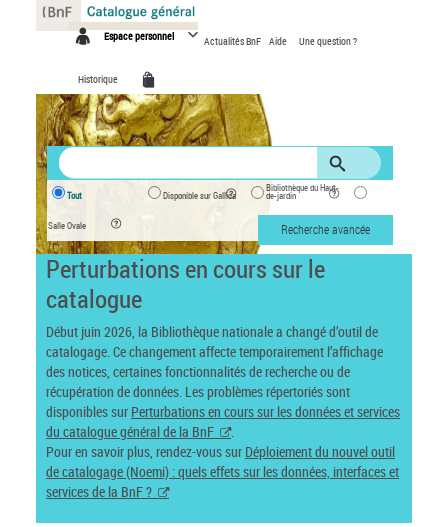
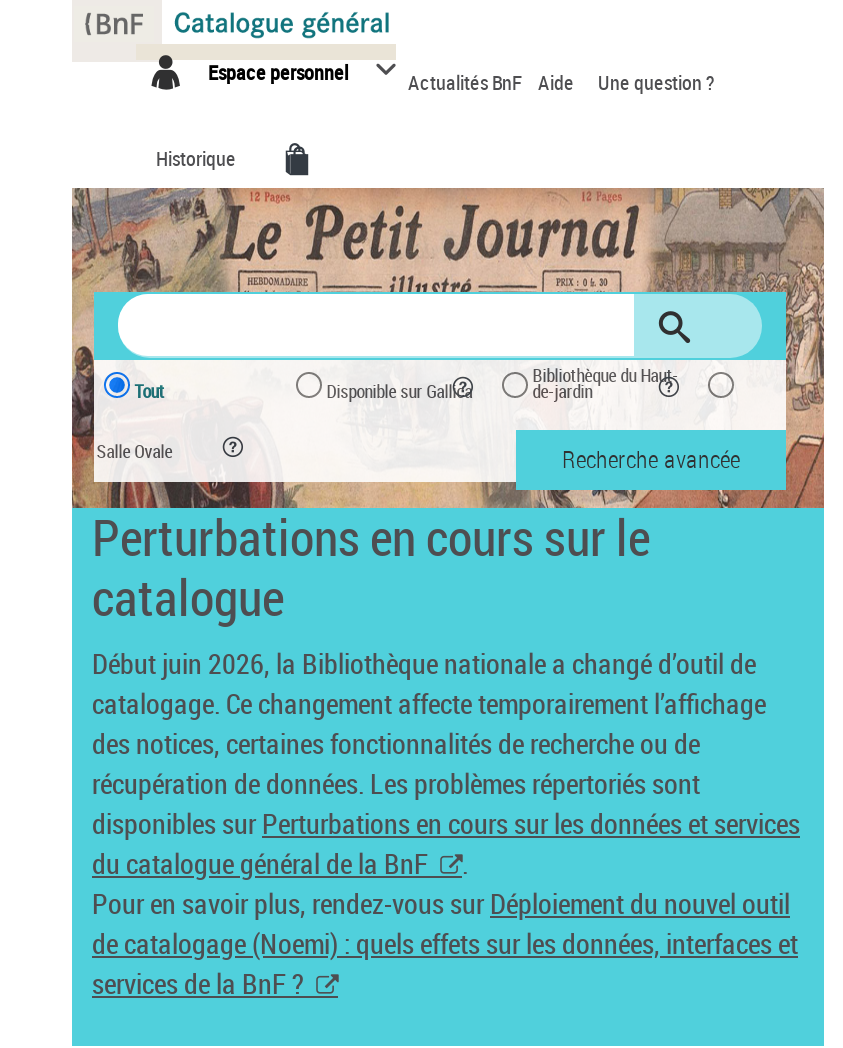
[35,93,412,255] [image] -> [70,186,826,510] [image]

